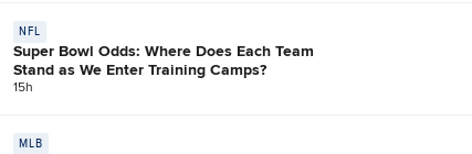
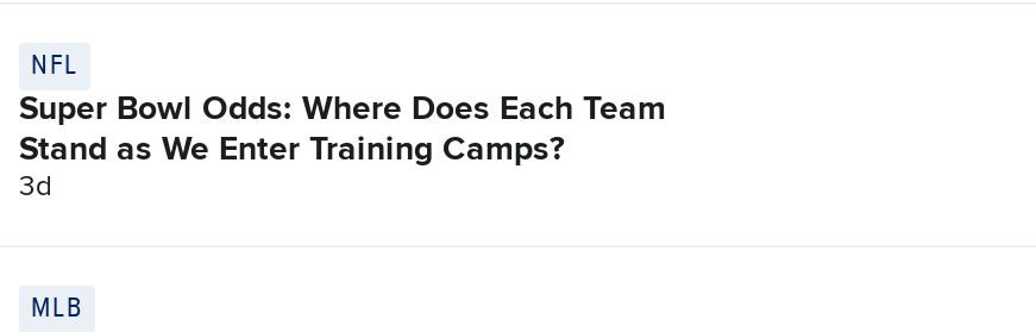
[13,81,33,94] 15h -> [19,175,52,203] 3d

